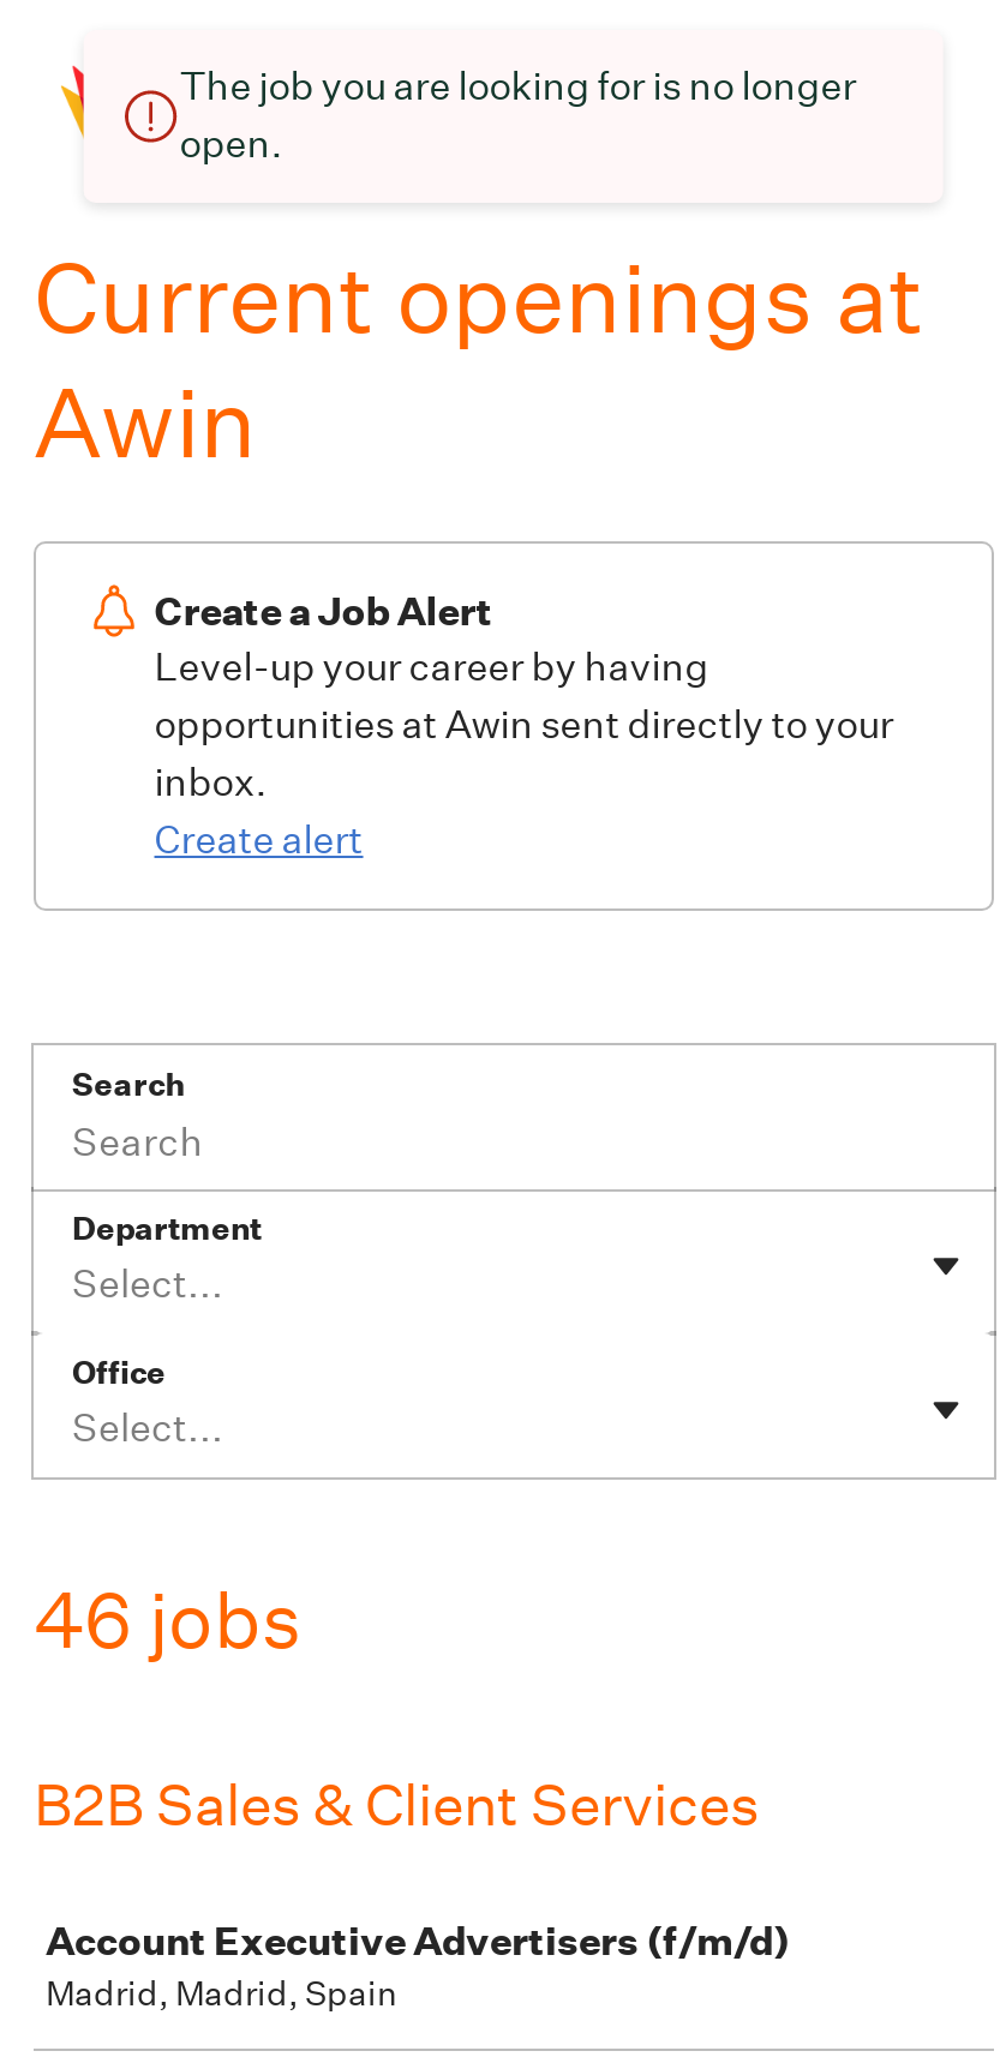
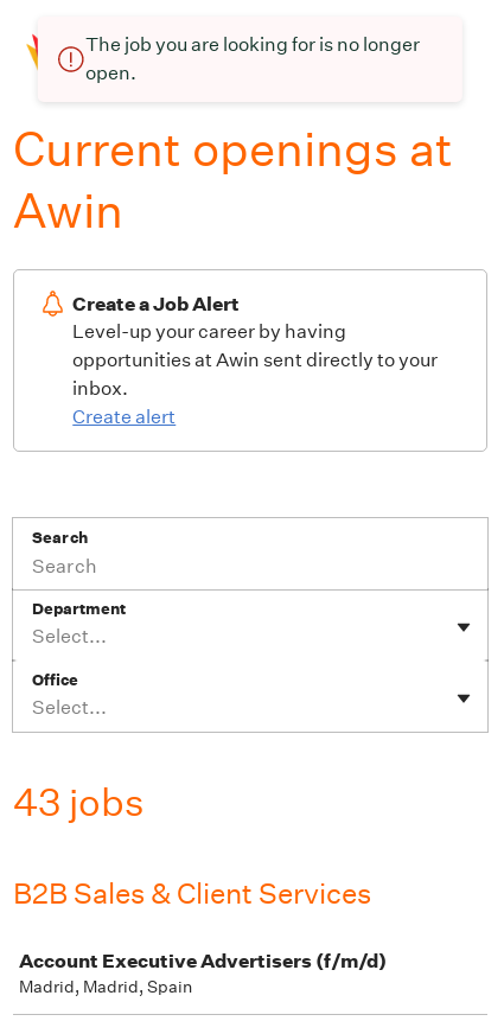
[34,1573,303,1667] 46 jobs -> [13,779,145,825] 43 jobs

